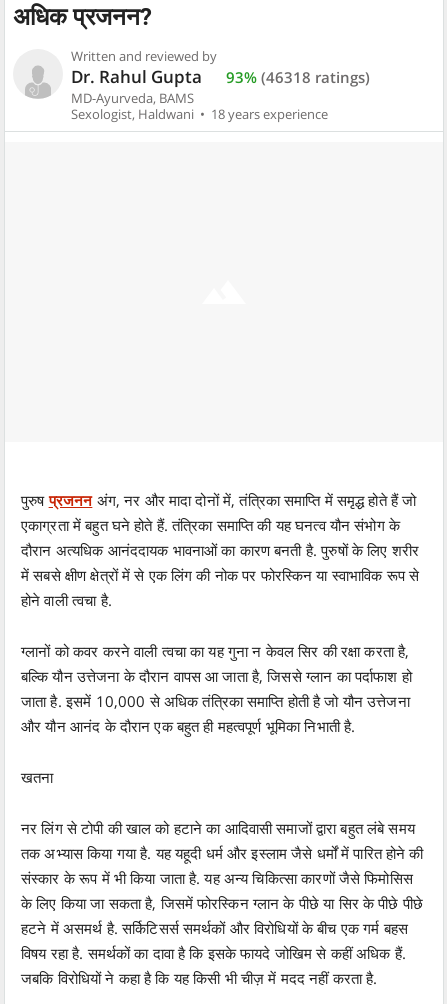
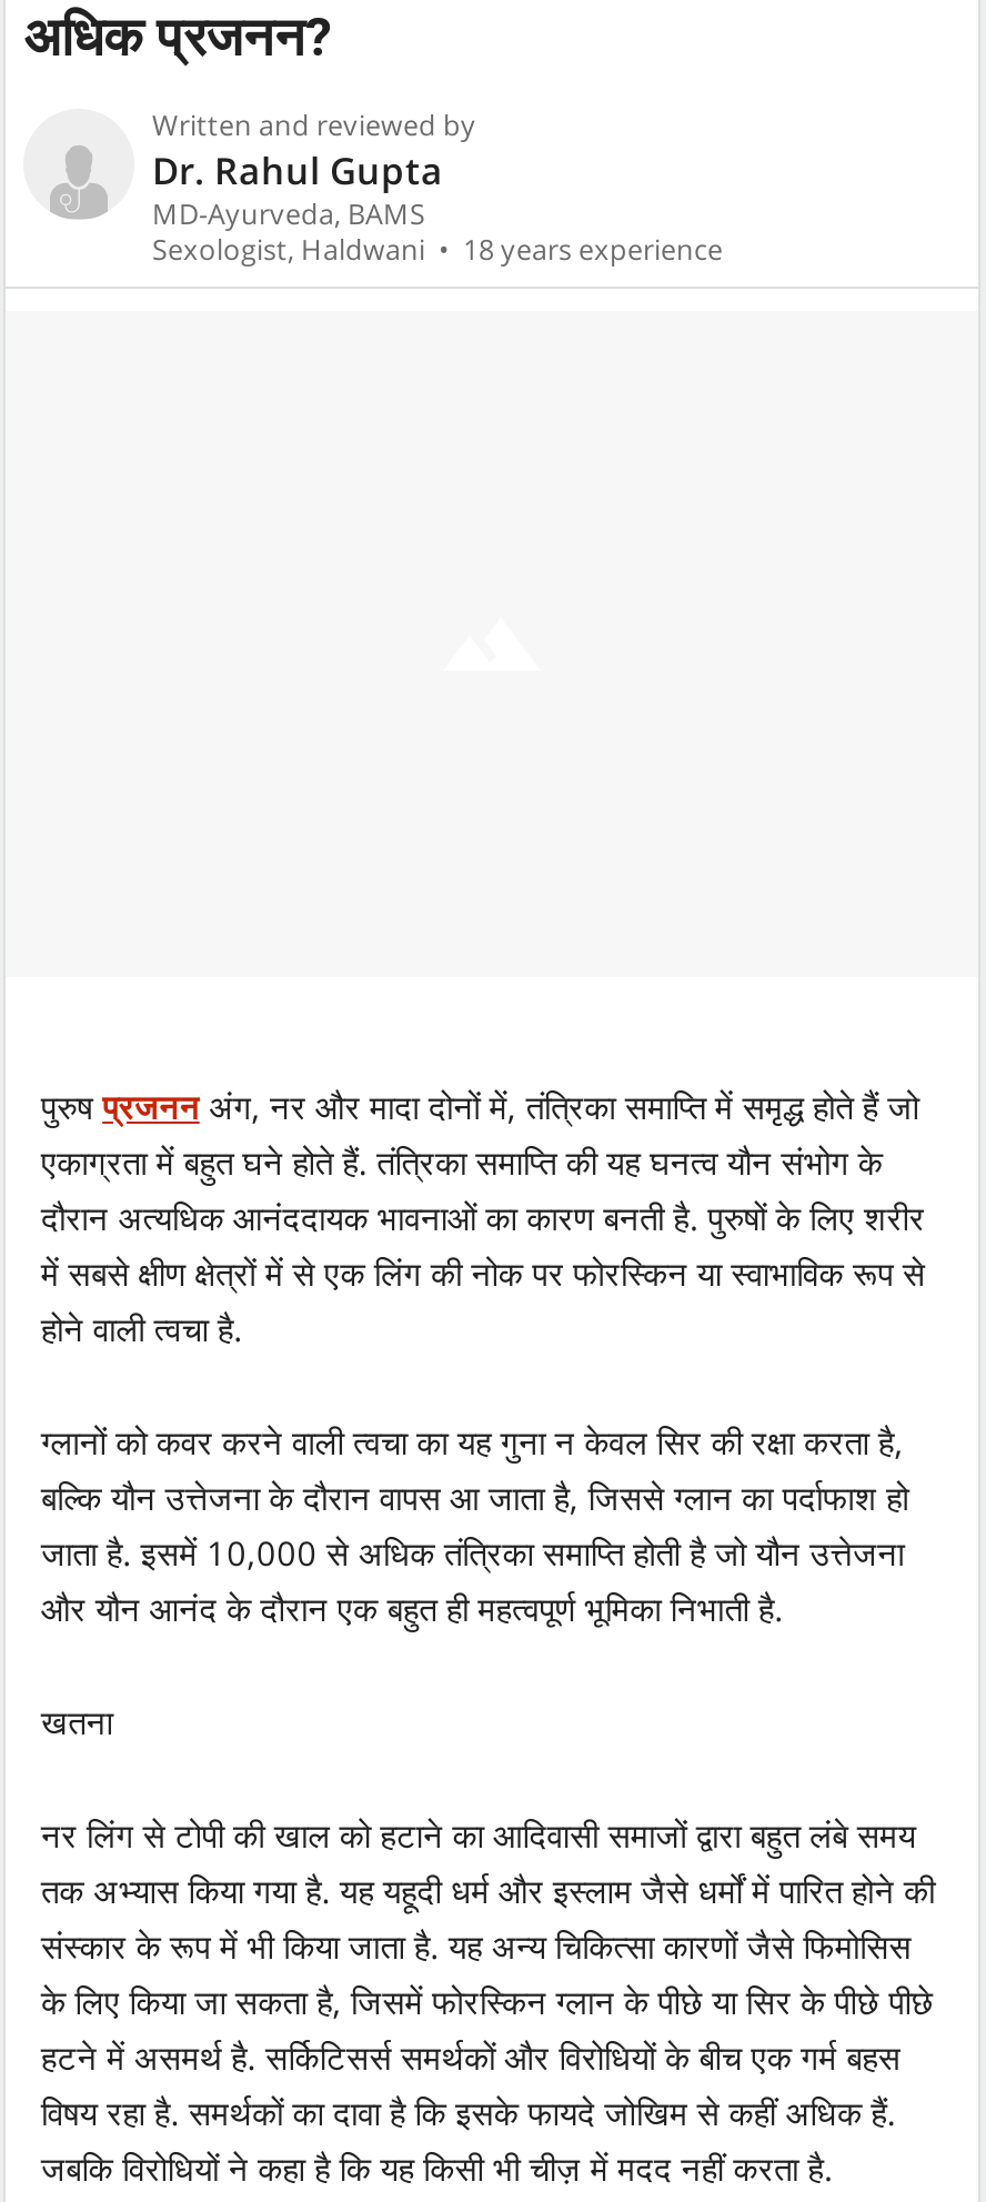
[226,68,370,87] 93% (46318 ratings) -> none

